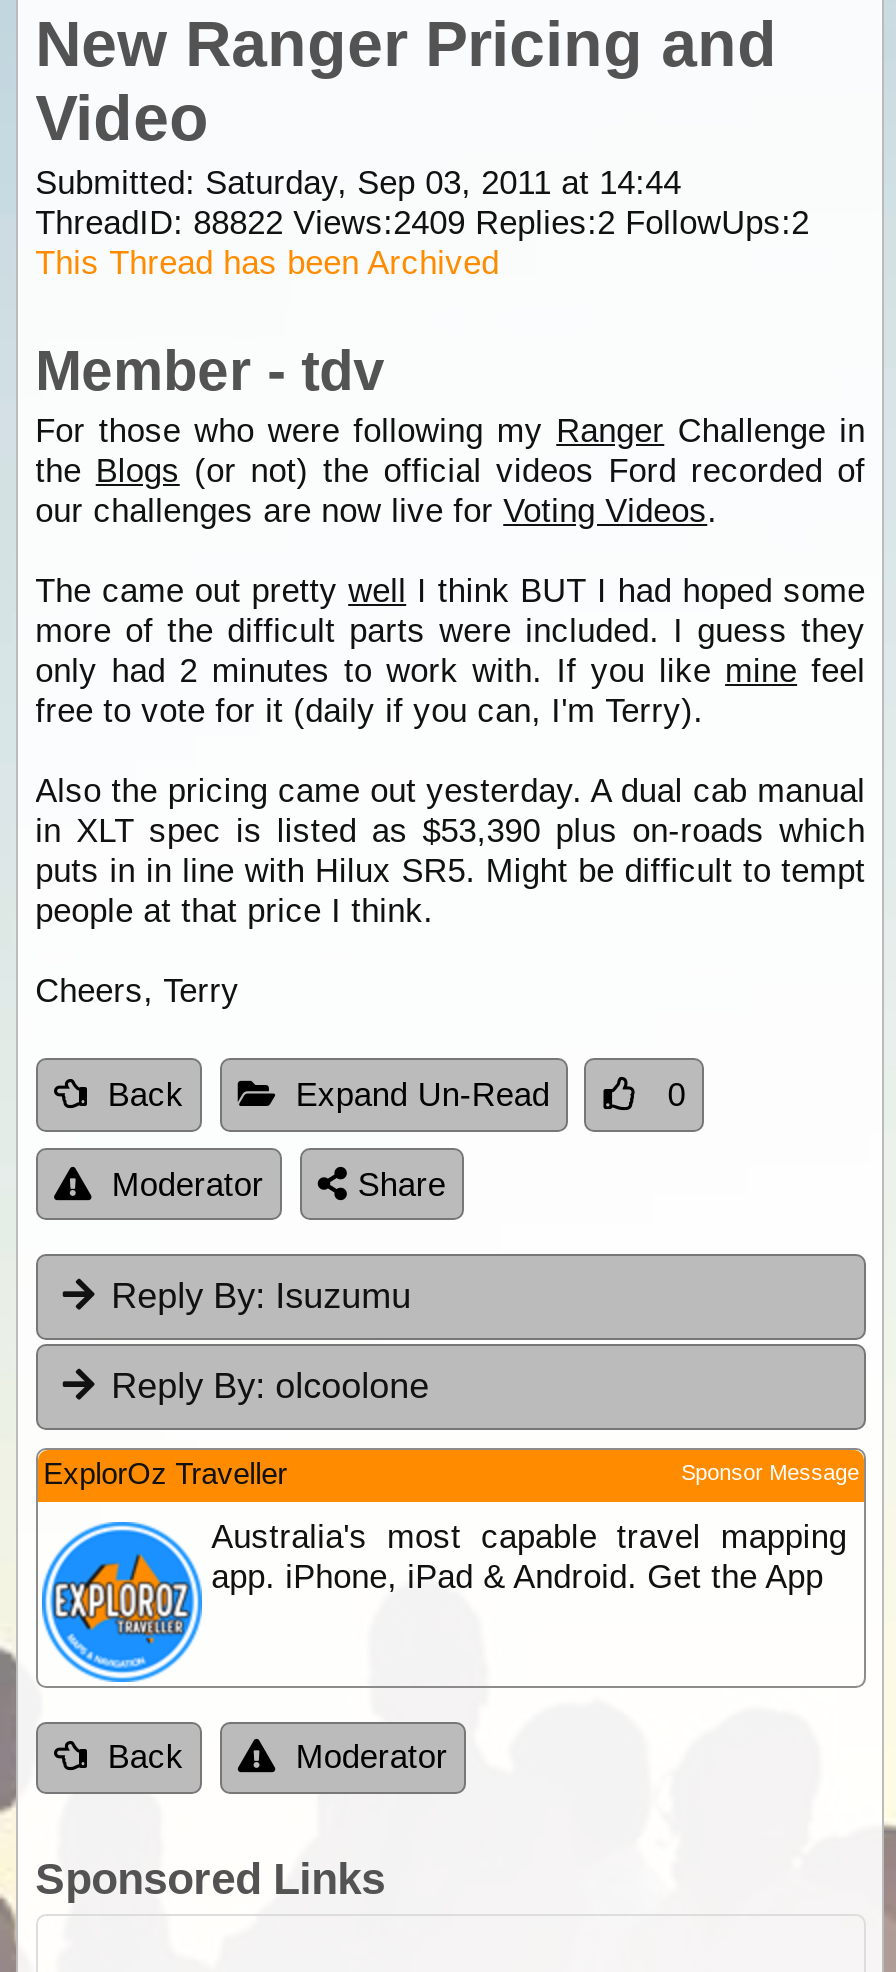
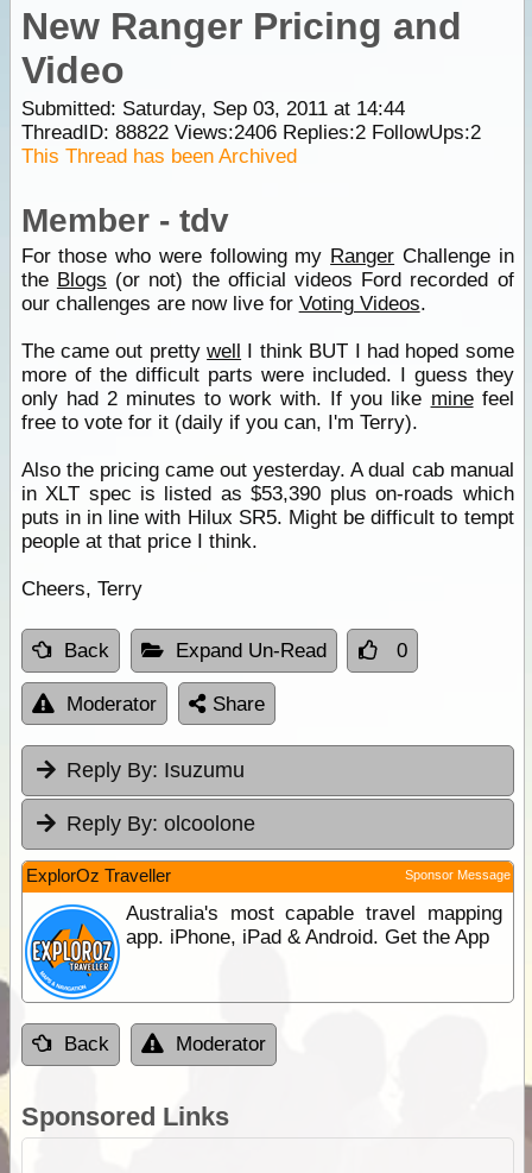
[35,204,809,242] ThreadID: 88822 Views:2409 Replies:2 FollowUps:2 -> [21,121,480,144] ThreadID: 88822 Views:2406 Replies:2 FollowUps:2

